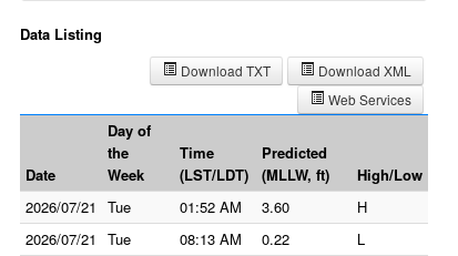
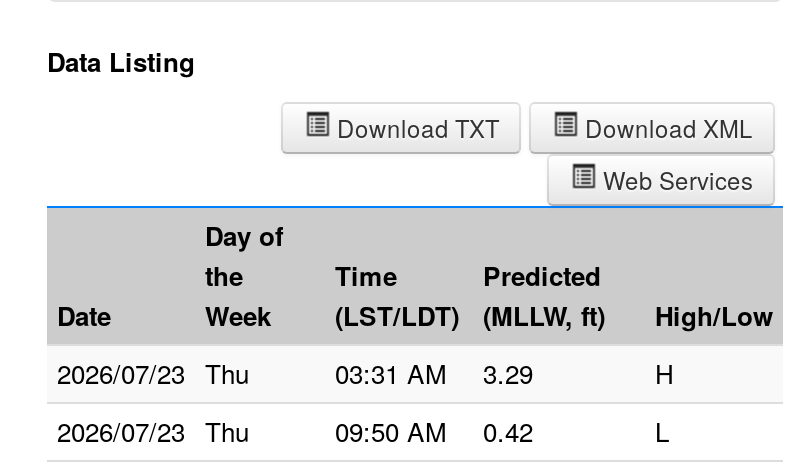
[26,196,289,217] 2026/07/21 Tue | 01:52 AM | 3.60 -> [57,354,533,392] 2026/07/23 Thu | 03:31 AM | 3.29
[26,228,289,249] 2026/07/21 Tue | 08:13 AM | 0.22 -> [57,412,533,450] 2026/07/23 Thu | 09:50 AM | 0.42

